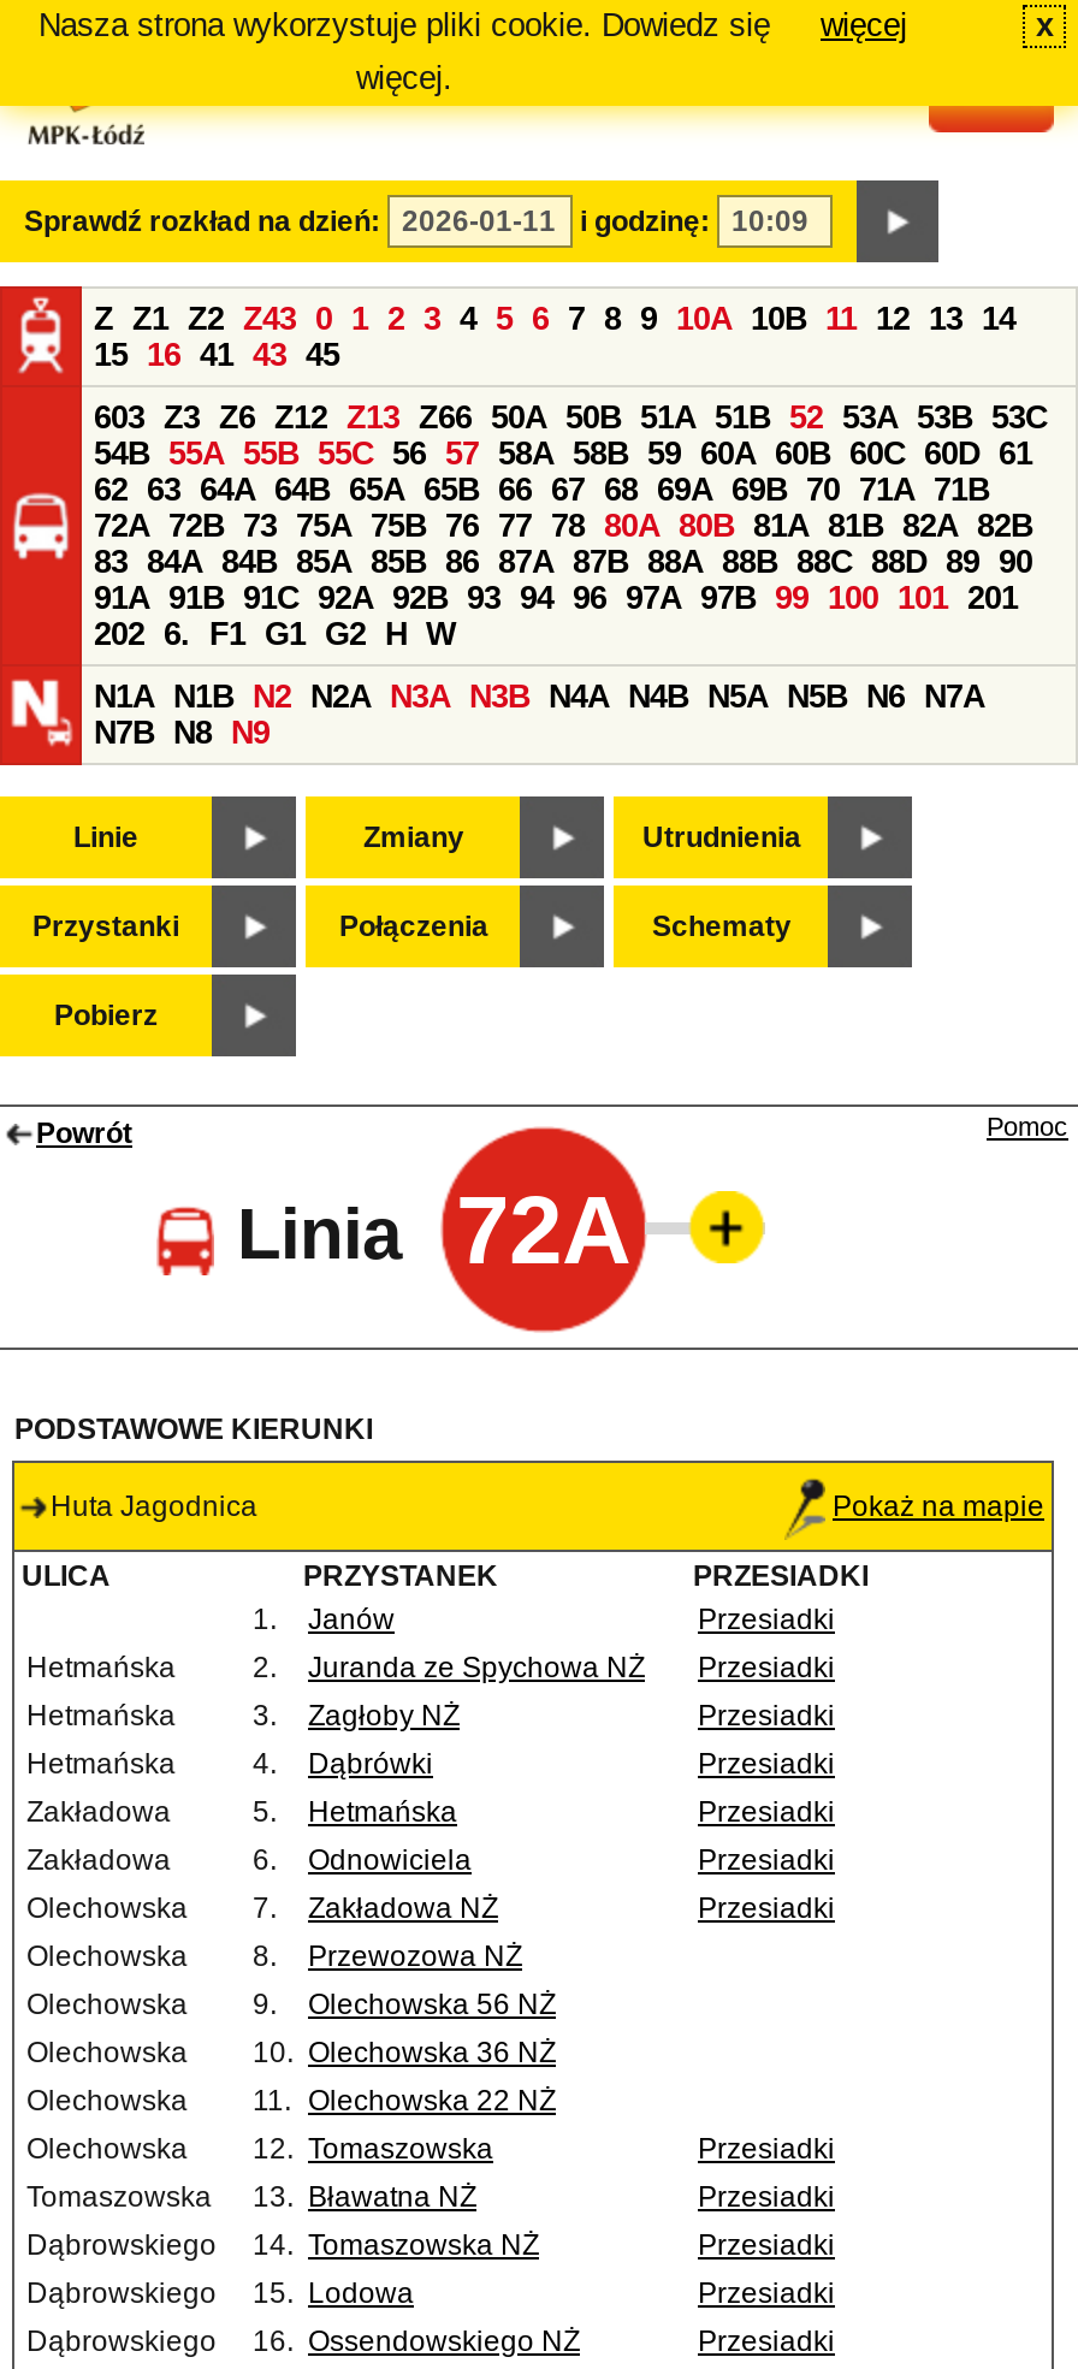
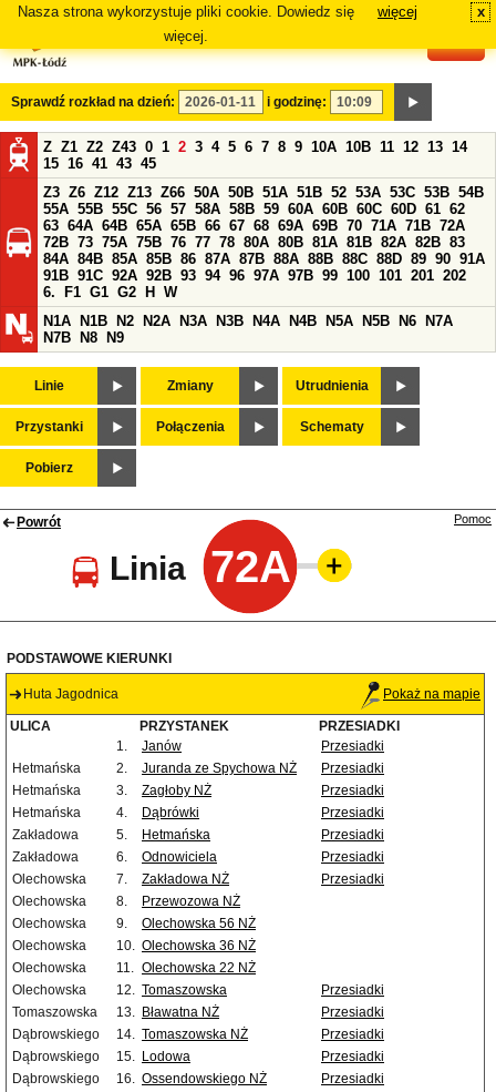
[94,399,1047,652] 603 Z3 Z6 Z12 Z13 Z66 50A 50B 51A 51B 52 53A 53B 53C | 54B 55A 55B 55C 56 57 58A 58B 59 60A 60B 60C 60D 61 | 62 63 64A 64B 65A 65B 66 67 68 69A 69B 70 71A 71B | 72A 72B 73 75A 75B 76 77 78 80A 80B 81A 81B 82A 82B | 83 84A 84B 85A 85B 86 87A 87B 88A 88B 88C 88D 89 90 | 91A 91B 91C 92A 92B 93 94 96 97A 97B 99 100 101 201 | 202 6. F1 G1 G2 H W -> [43,184,485,300] Z3 Z6 Z12 Z13 Z66 50A 50B 51A 51B 52 53A 53C 53B 54B | 55A 55B 55C 56 57 58A 58B 59 60A 60B 60C 60D 61 62 | 63 64A 64B 65A 65B 66 67 68 69A 69B 70 71A 71B 72A | 72B 73 75A 75B 76 77 78 80A 80B 81A 81B 82A 82B 83 | 84A 84B 85A 85B 86 87A 87B 88A 88B 88C 88D 89 90 91A | 91B 91C 92A 92B 93 94 96 97A 97B 99 100 101 201 202 | 6. F1 G1 G2 H W

